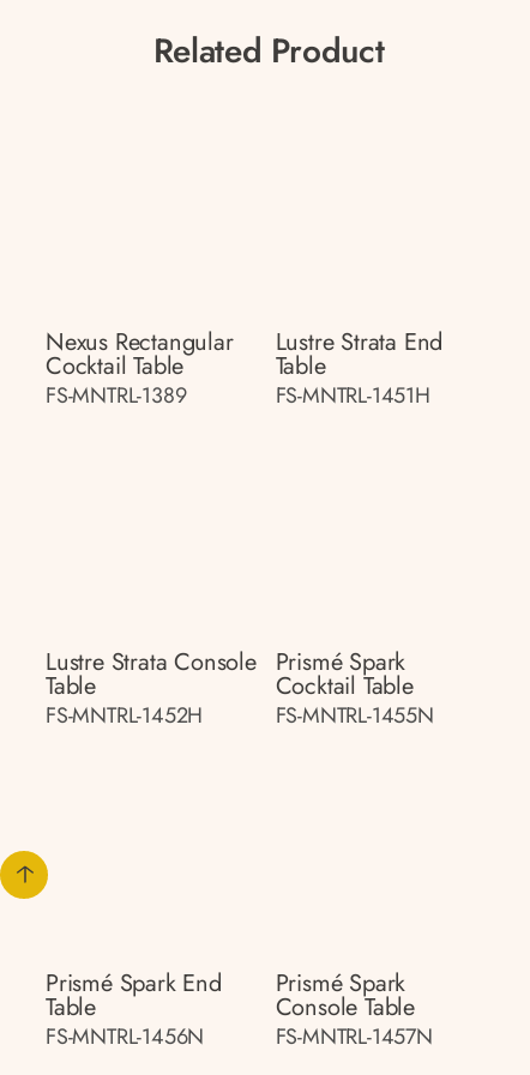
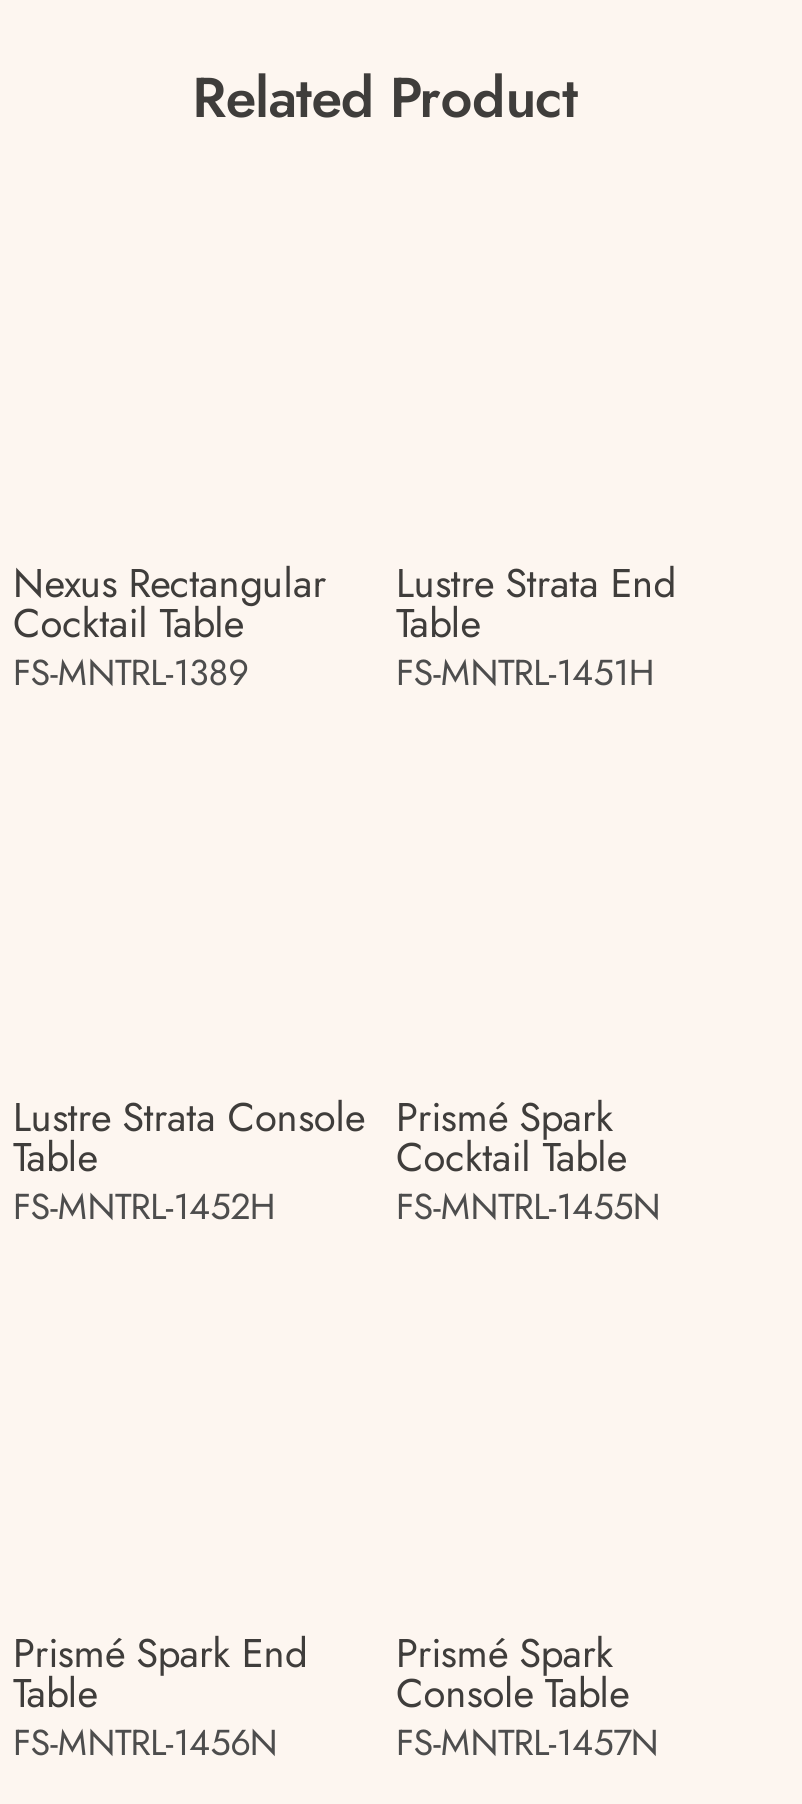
[4,850,49,900] [image] -> none

